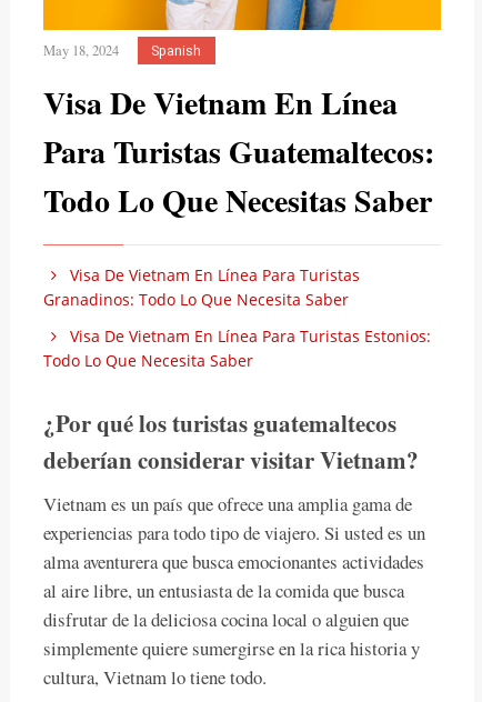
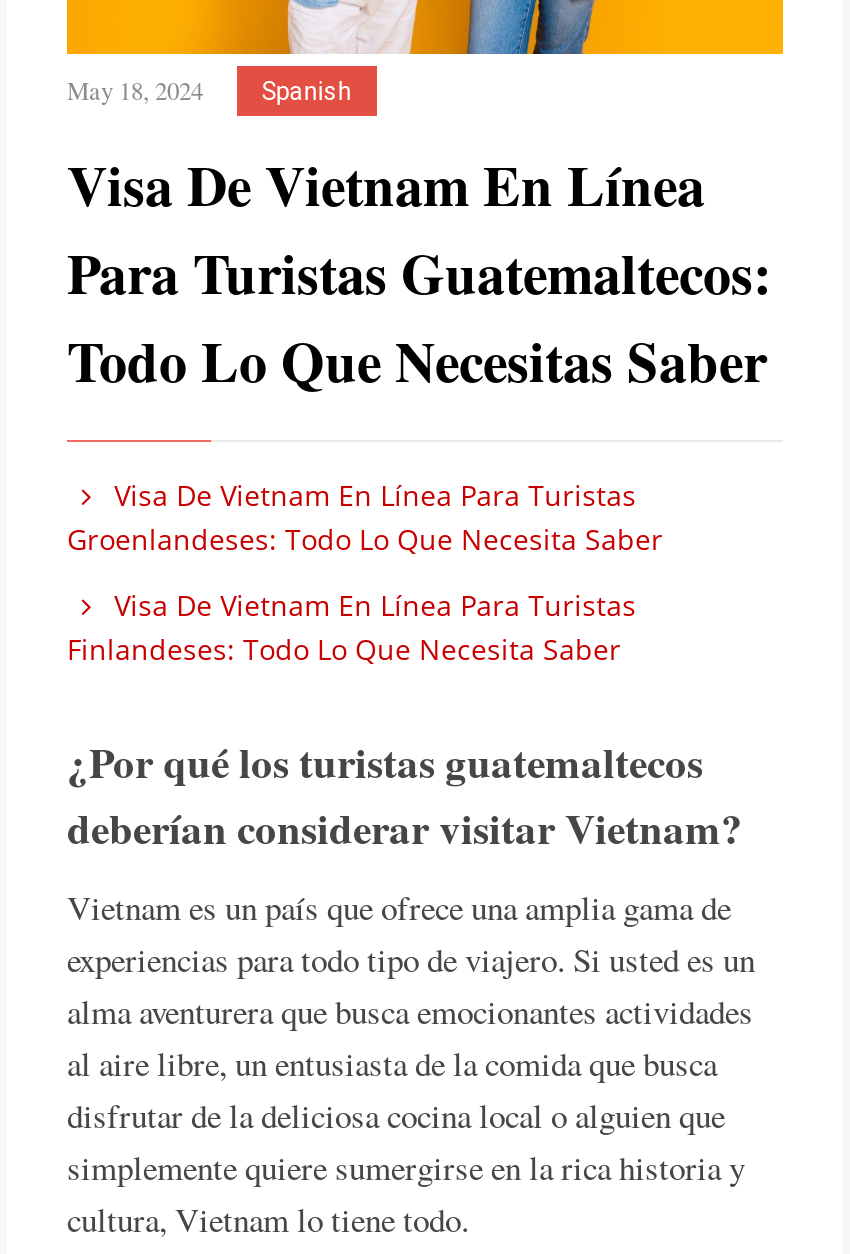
[43,289,349,310] Granadinos: Todo Lo Que Necesita Saber -> [67,521,663,559] Groenlandeses: Todo Lo Que Necesita Saber
[43,326,430,372] Visa De Vietnam En Línea Para Turistas Estonios: | Todo Lo Que Necesita Saber -> [67,587,636,669] Visa De Vietnam En Línea Para Turistas | Finlandeses: Todo Lo Que Necesita Saber

